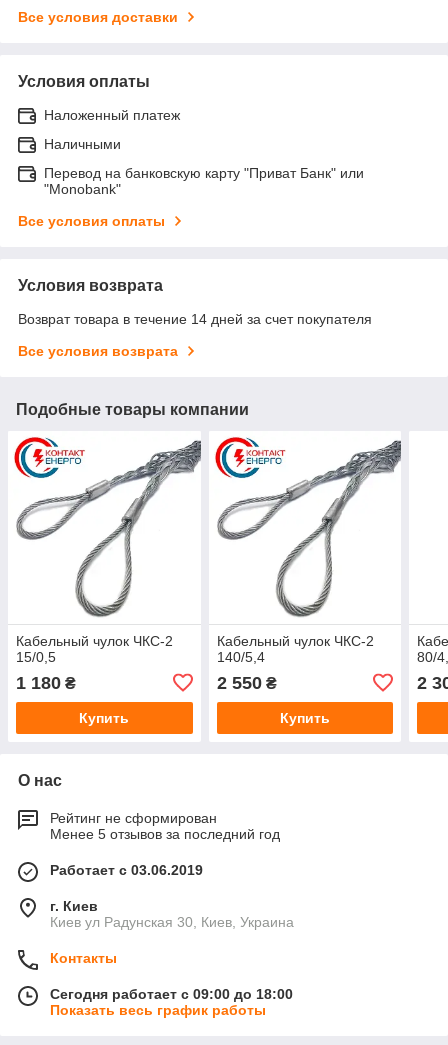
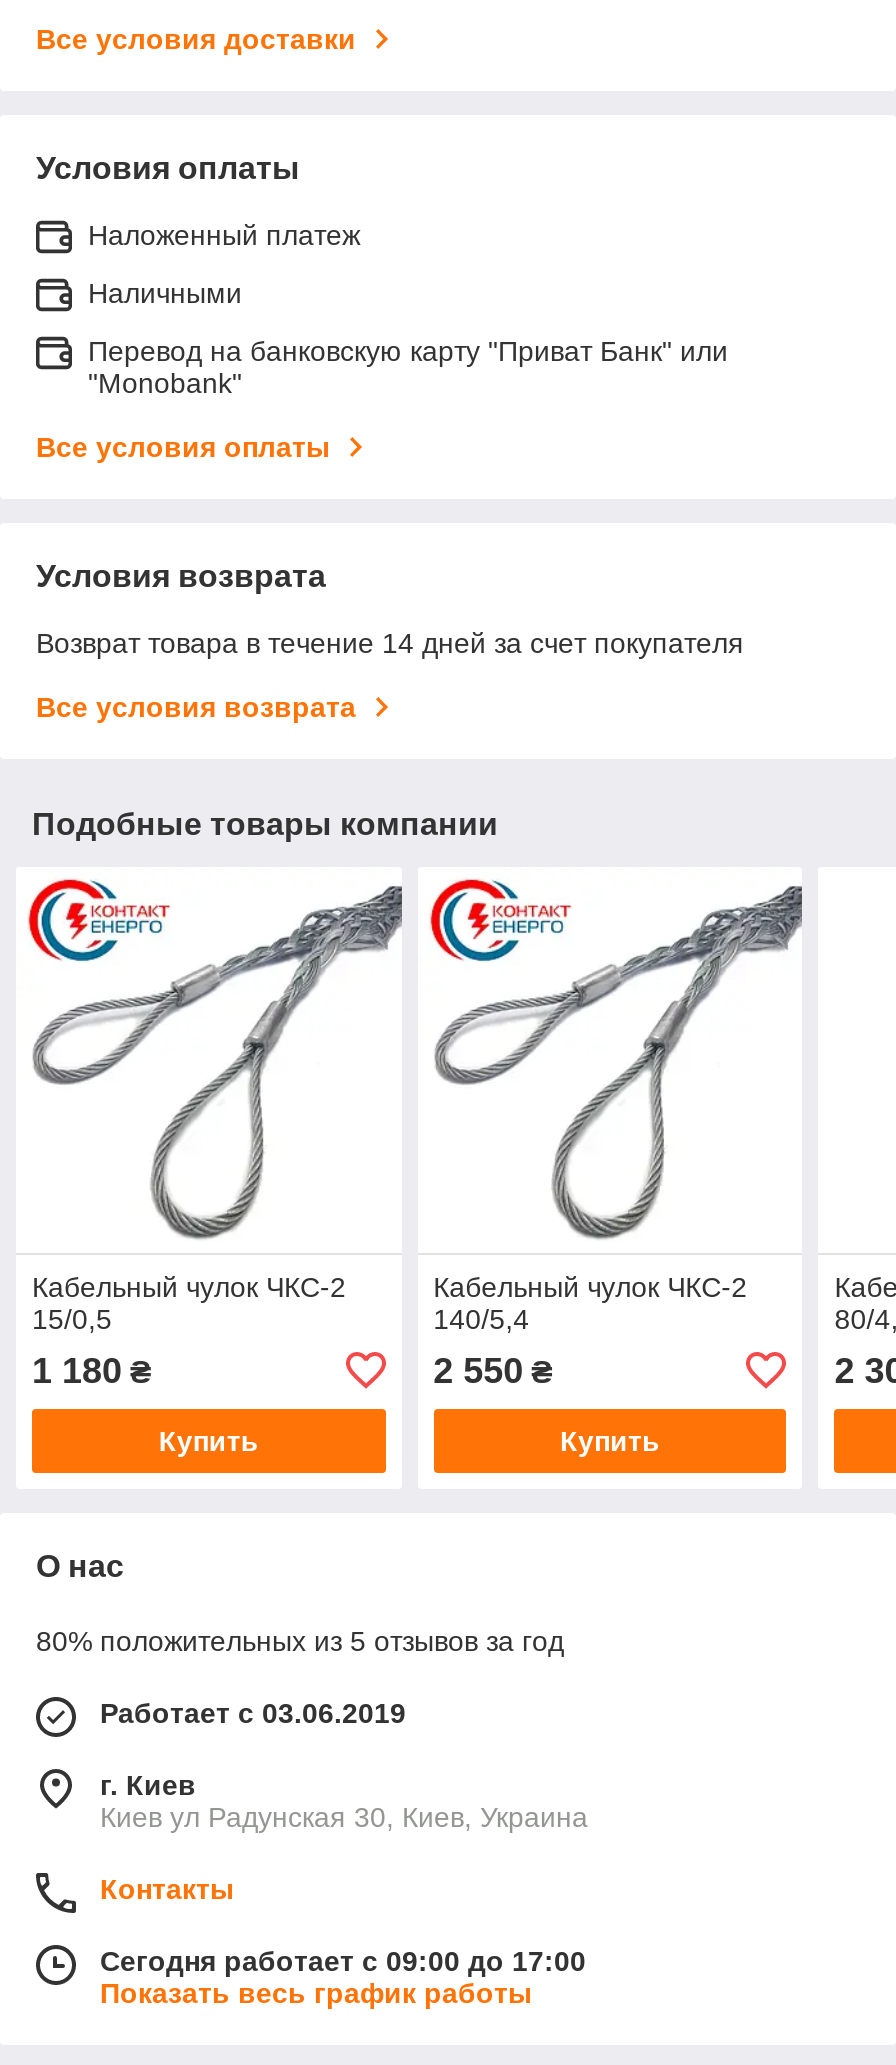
[50,810,280,842] Рейтинг не сформирован | Менее 5 отзывов за последний год -> [36,1624,564,1656] 80% положительных из 5 отзывов за год
[50,986,293,1002] Сегодня работает с 09:00 до 18:00 -> [100,1944,586,1976] Сегодня работает с 09:00 до 17:00

